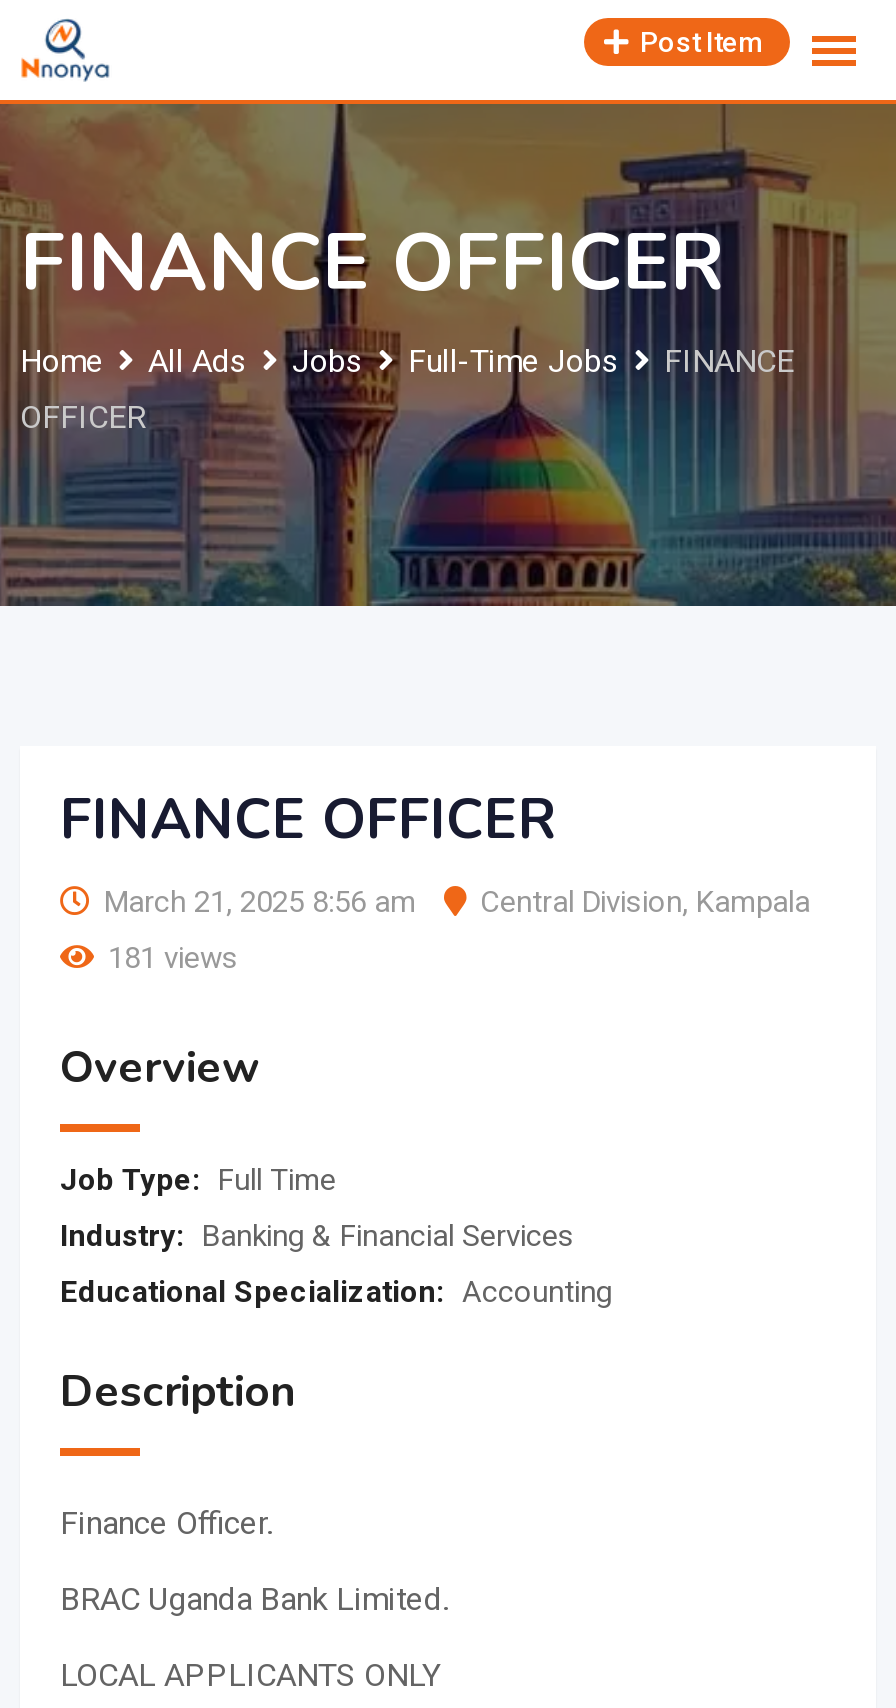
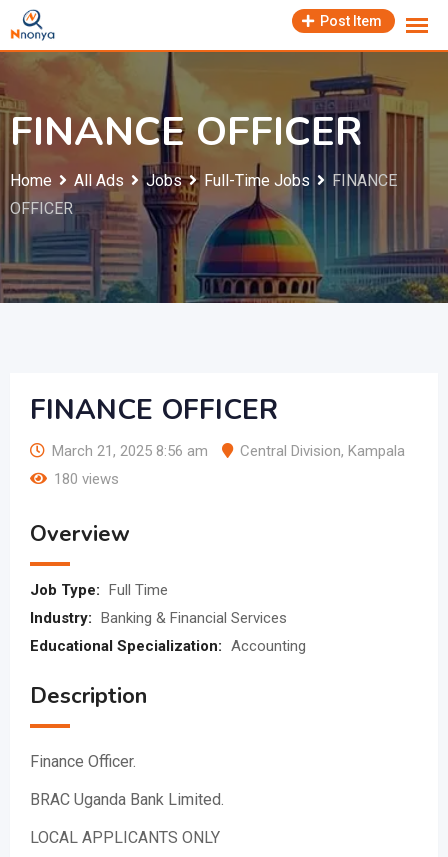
[108,940,238,976] 181 views -> [54,470,119,488] 180 views

